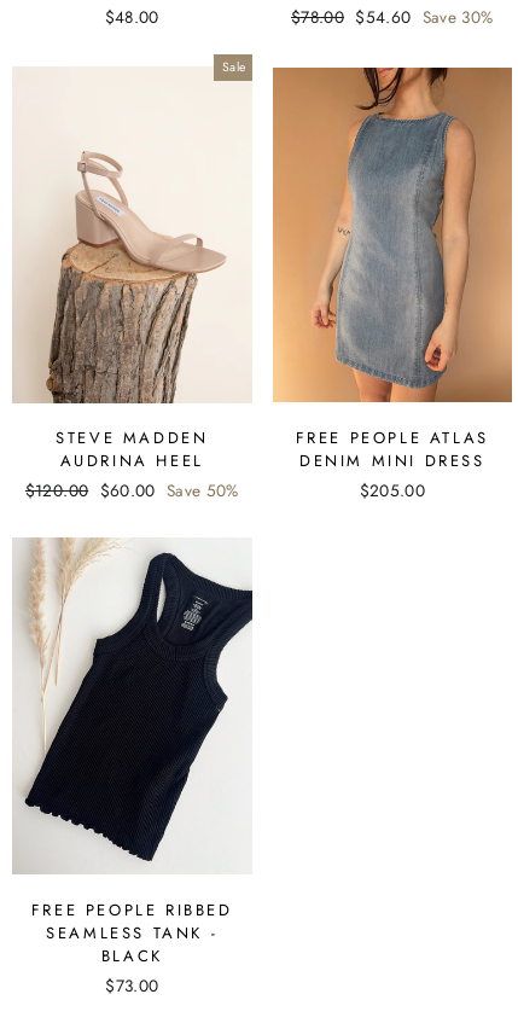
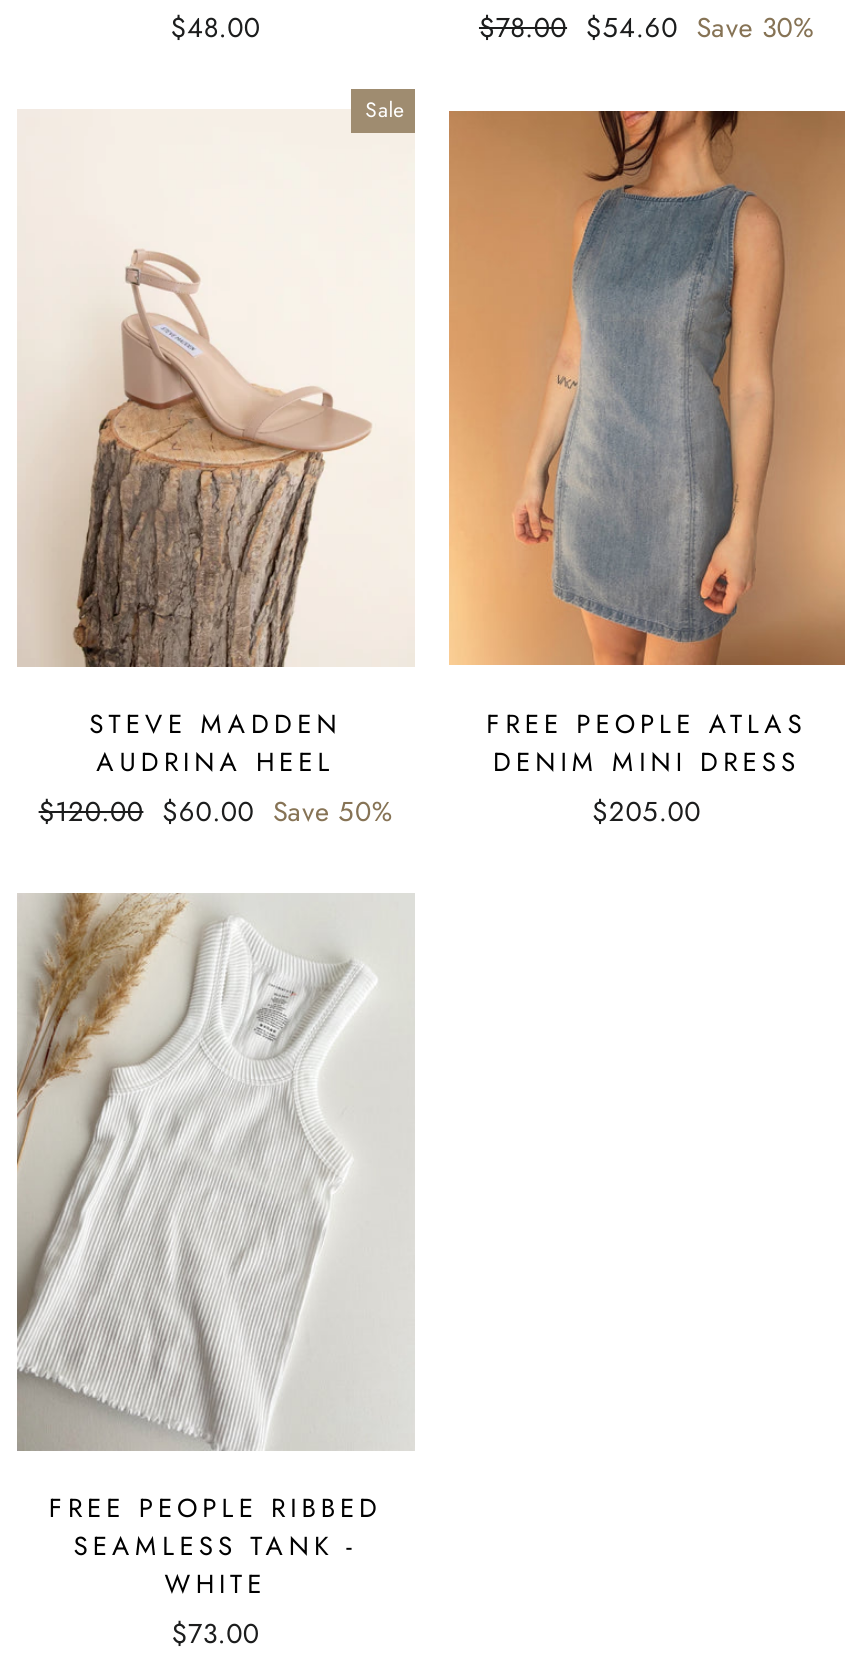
[13,537,254,876] [image] -> [15,892,415,1452] [image]
[101,945,163,968] BLACK -> [165,1564,267,1602] WHITE

